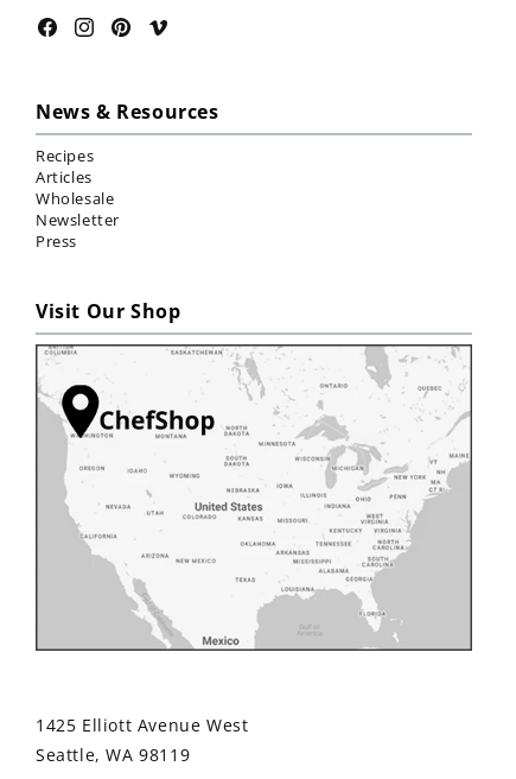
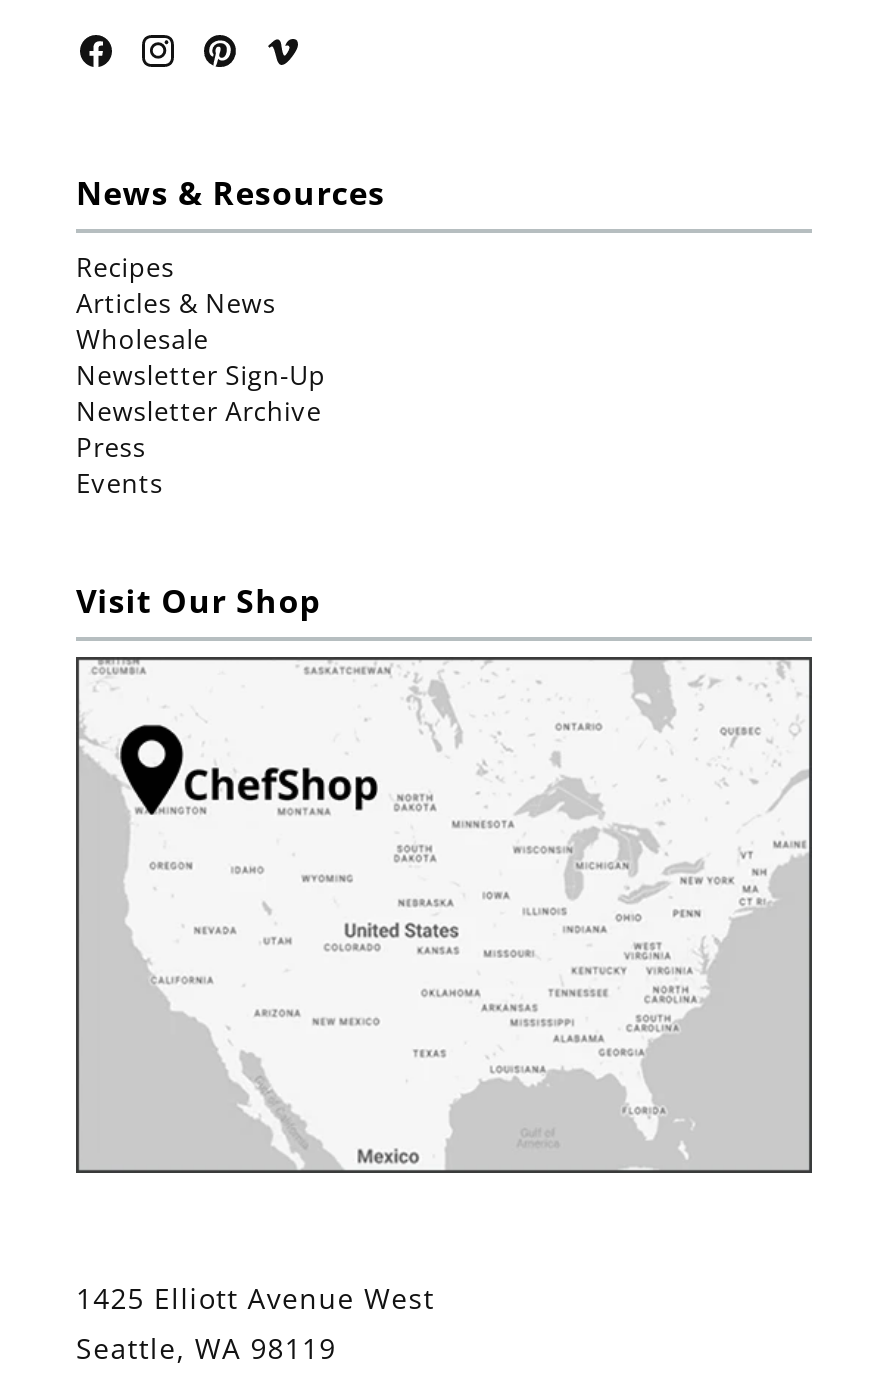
[36,167,92,188] Articles -> [76,286,276,322] Articles & News
[36,209,120,231] Newsletter -> [76,358,326,430] Newsletter Sign-Up | Newsletter Archive
none -> [76,466,163,502] Events

